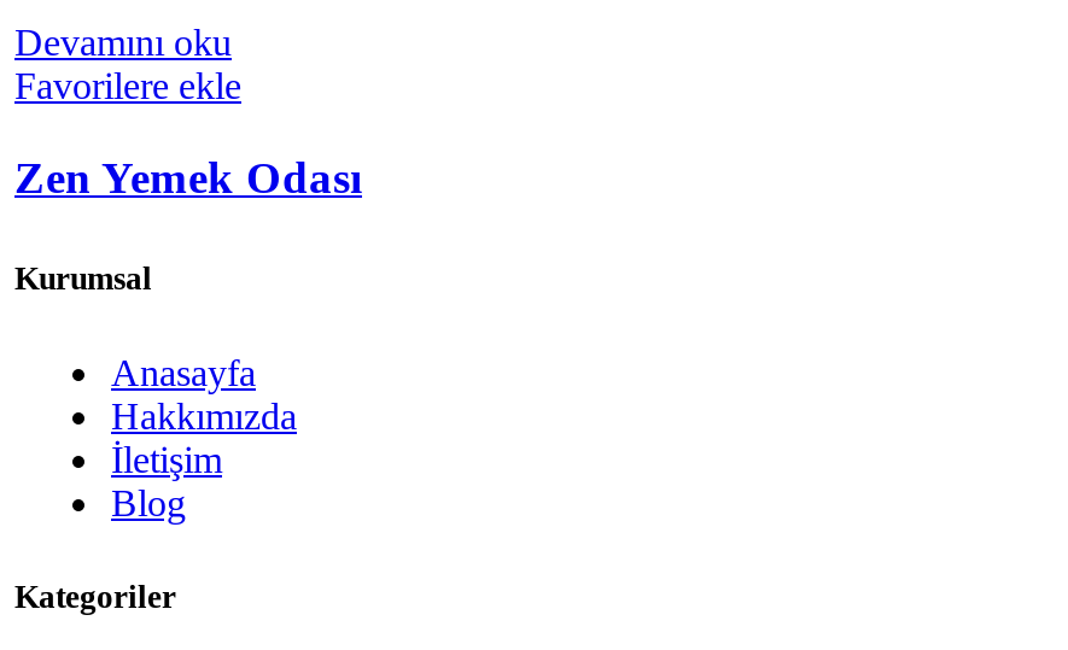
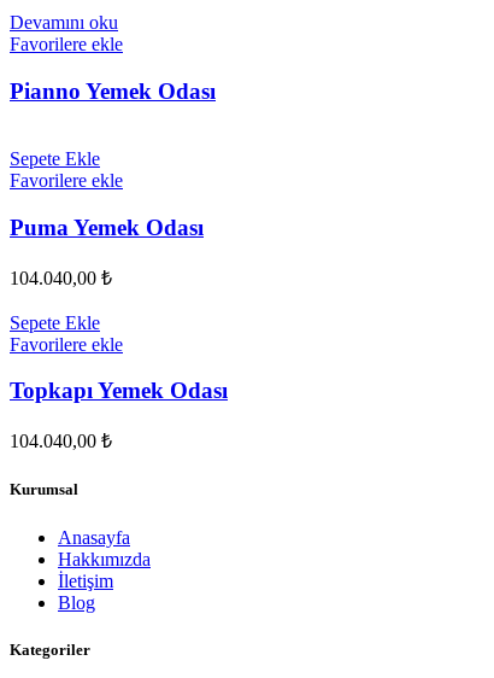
[14,153,362,204] Zen Yemek Odası -> [10,78,228,451] Pianno Yemek Odası | Sepete Ekle | Favorilere ekle | Puma Yemek Odası | 104.040,00 ₺ | Sepete Ekle | Favorilere ekle | Topkapı Yemek Odası | 104.040,00 ₺

